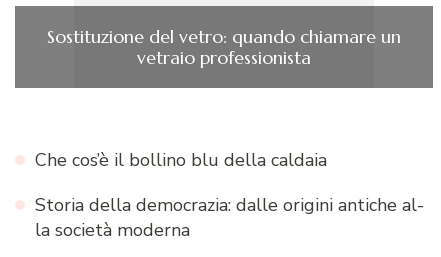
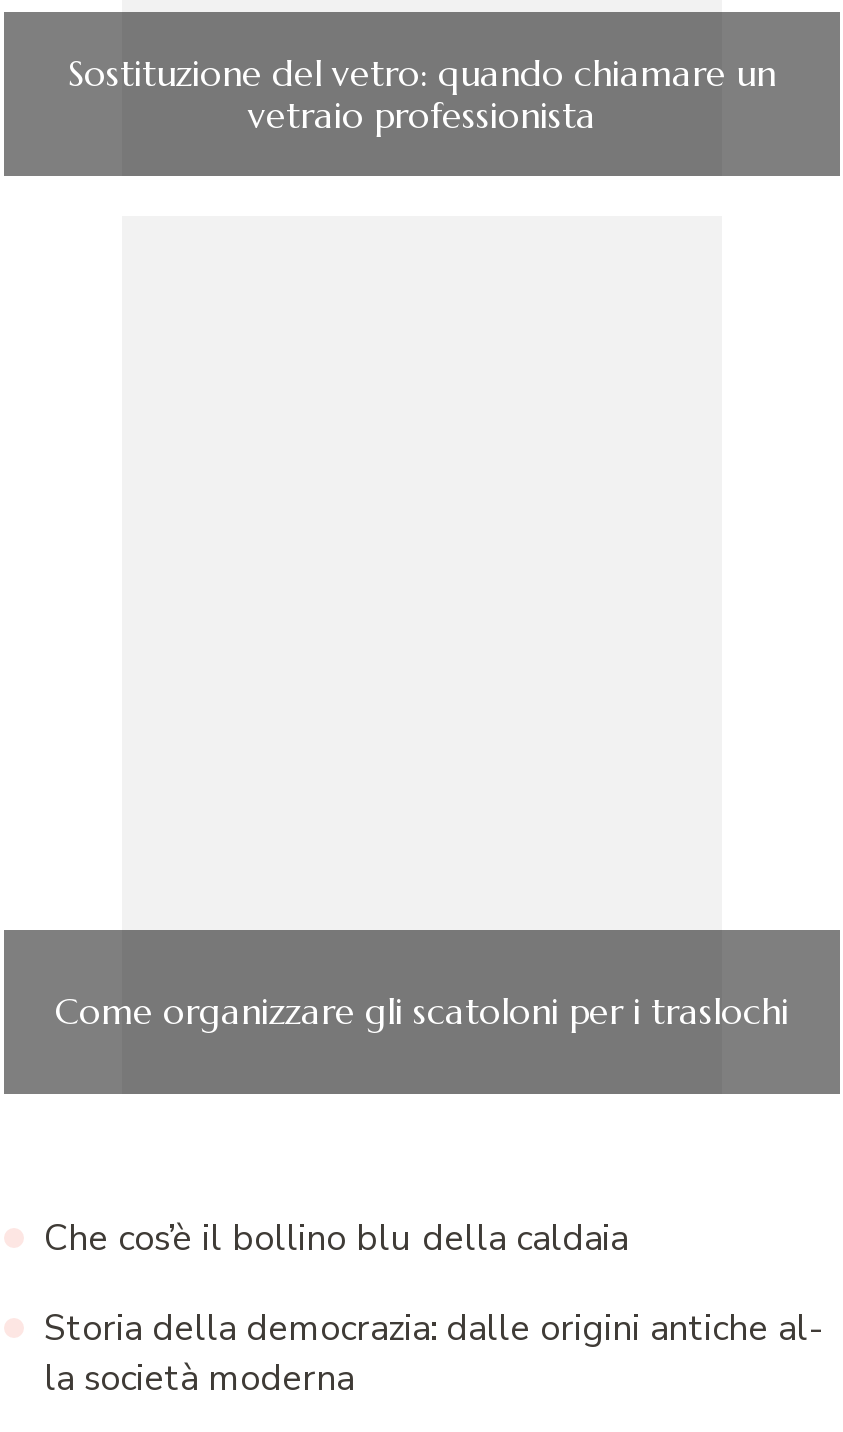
none -> [55,988,789,1034] Come organizzare gli scatoloni per i traslochi

